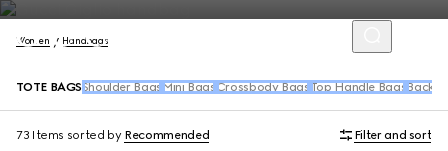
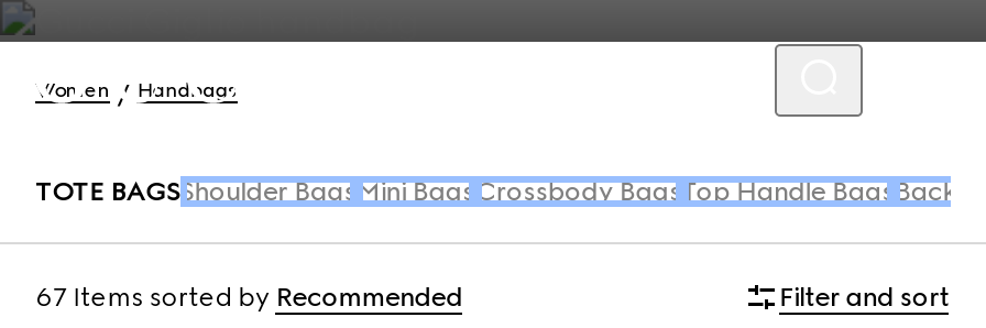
[16,128,209,142] 73 Items sorted by Recommended -> [35,282,463,313] 67 Items sorted by Recommended

